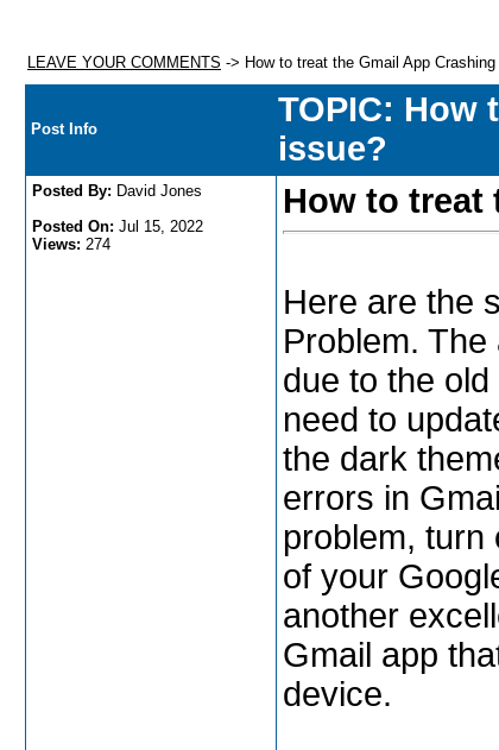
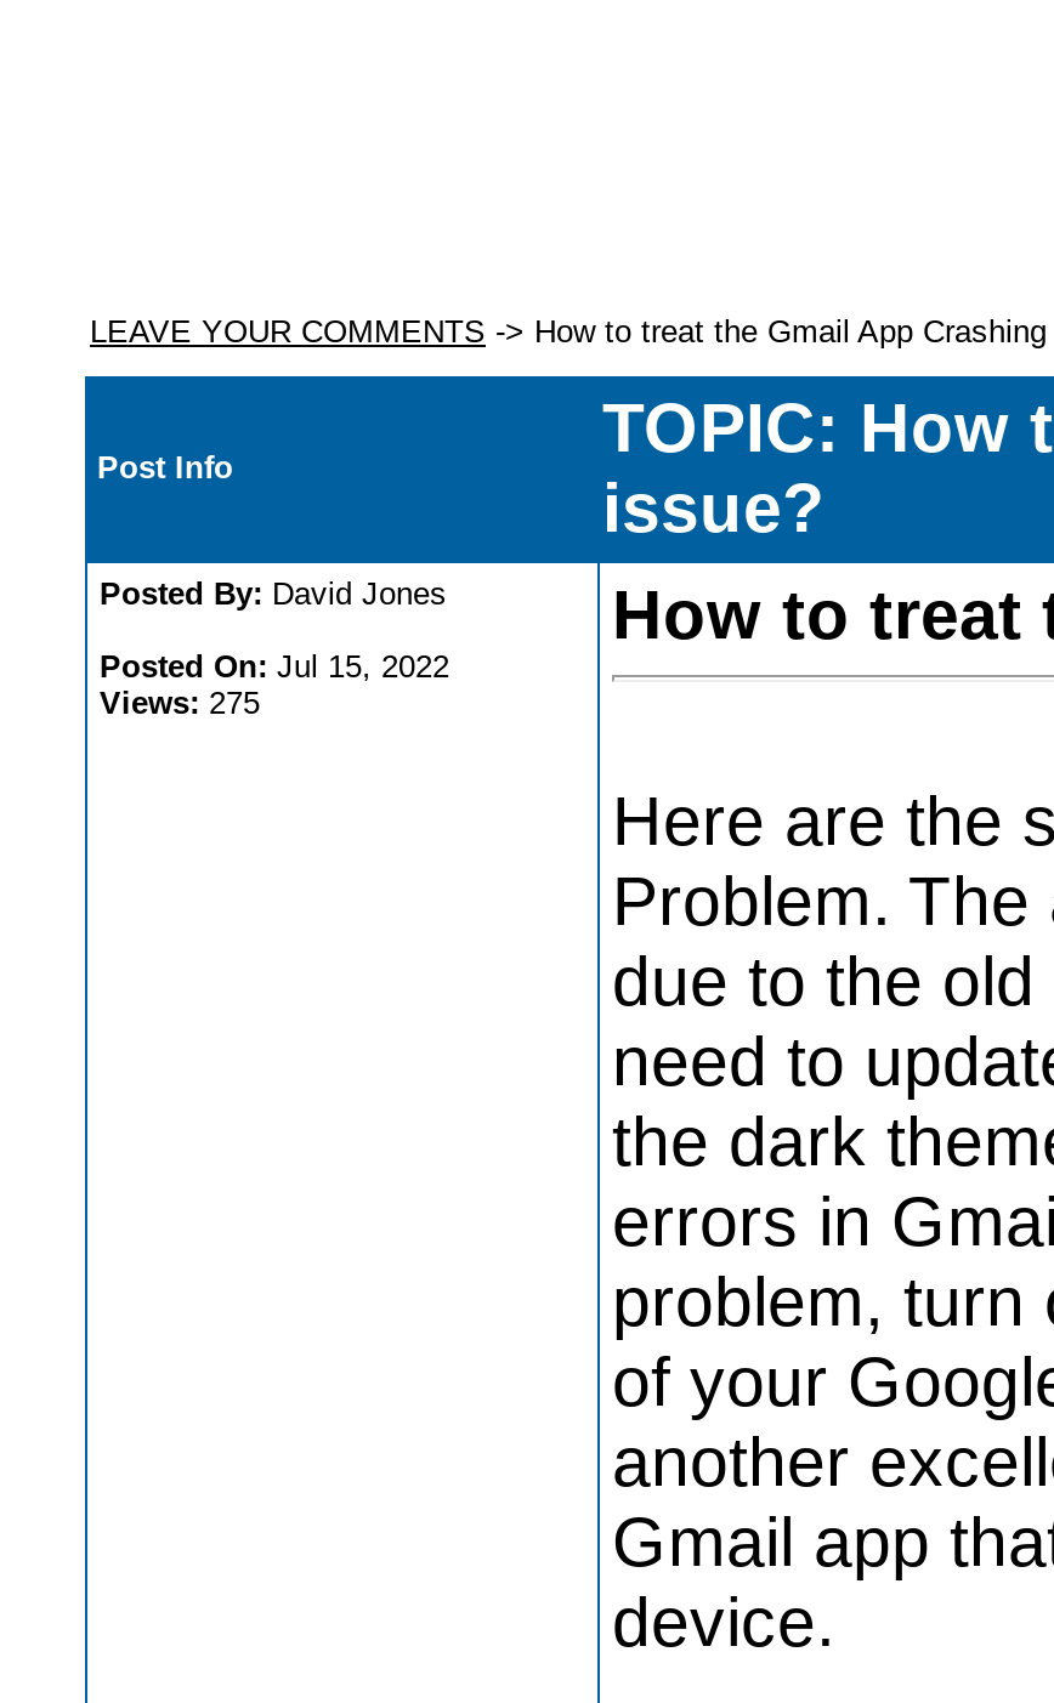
[32,235,110,253] Views: 274 -> [100,685,260,721] Views: 275

